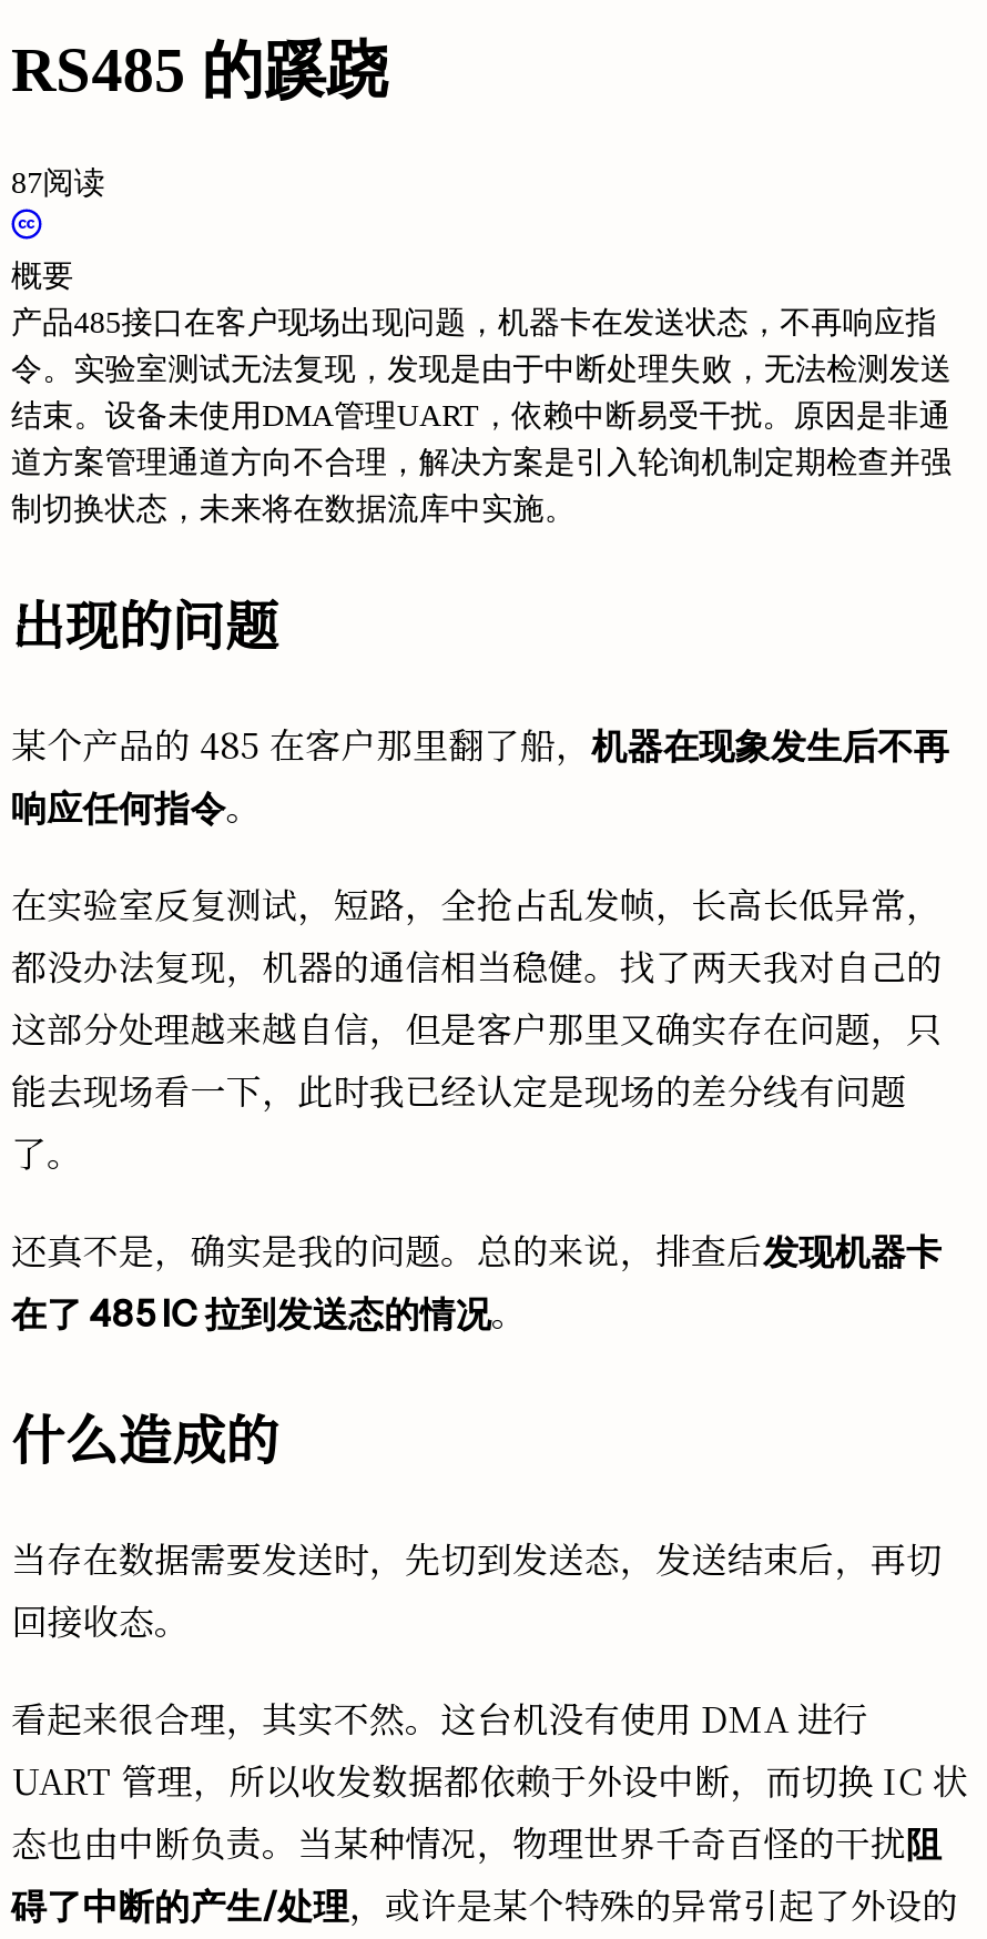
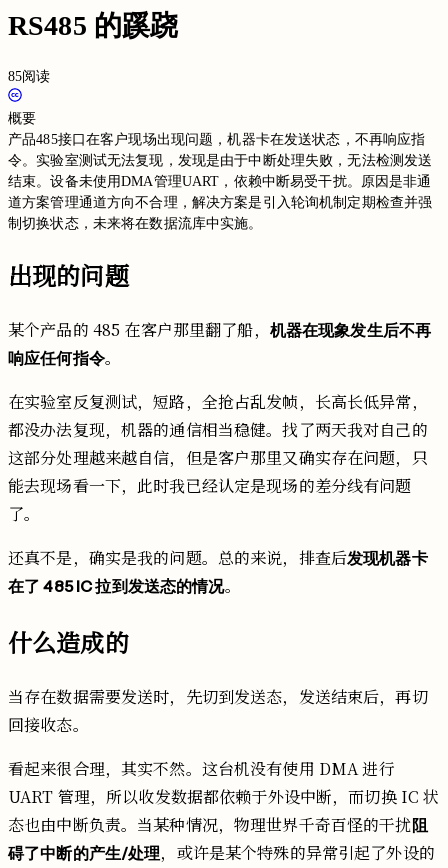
[11,165,106,199] 87阅读 -> [8,68,51,83] 85阅读

